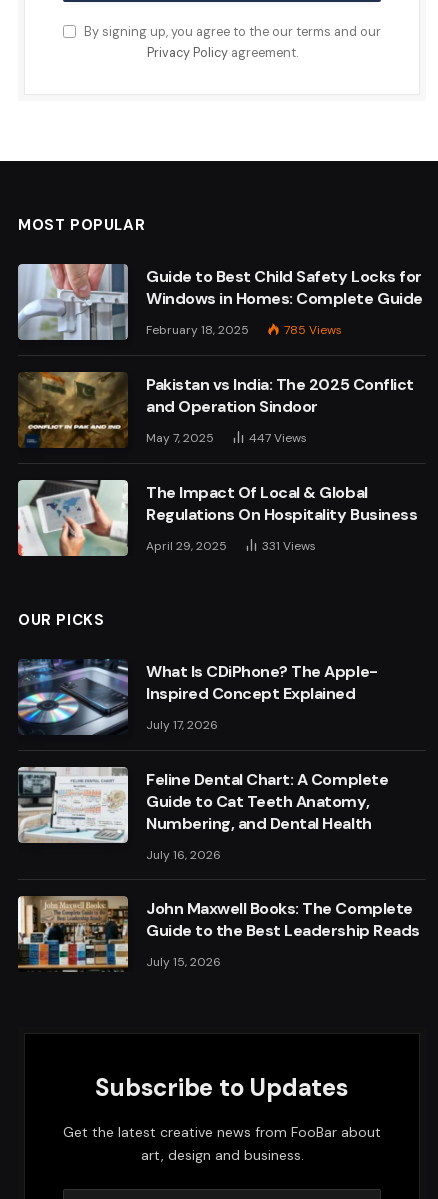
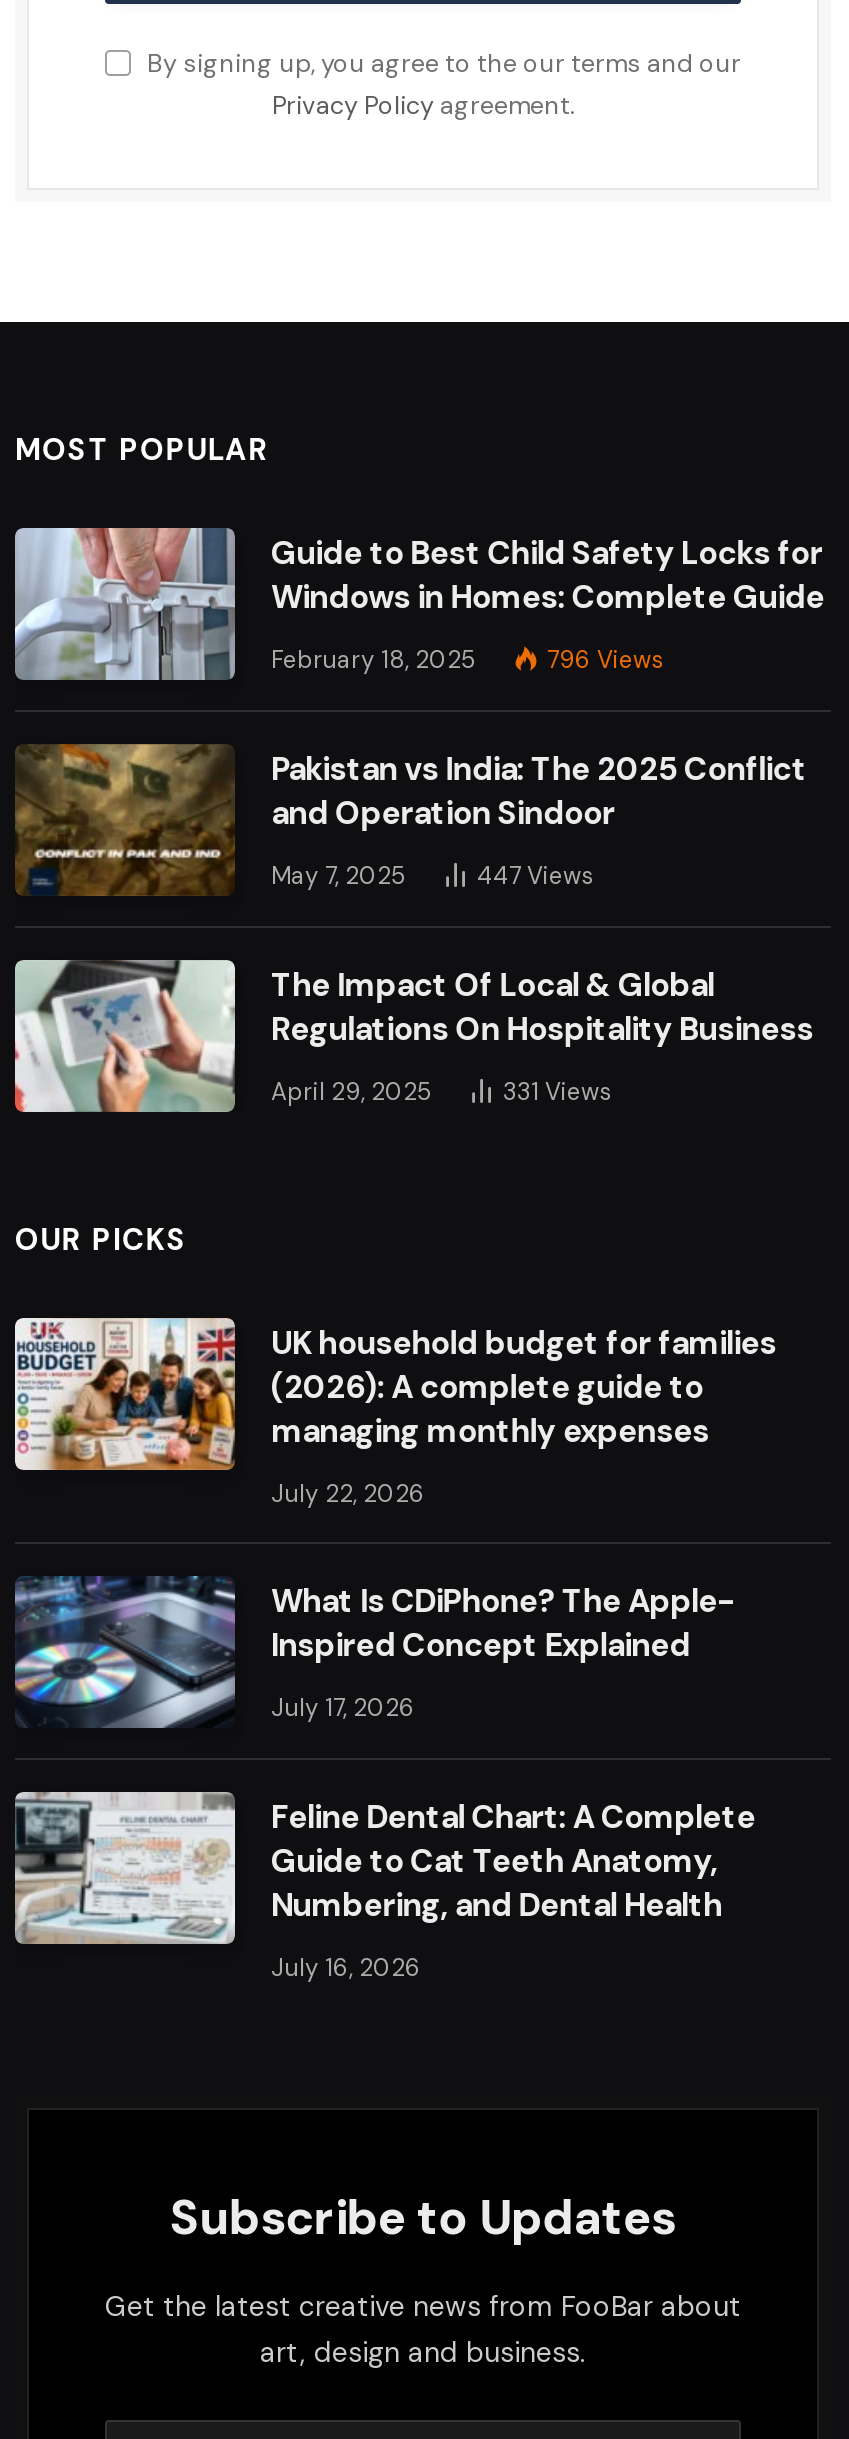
[284,322,342,338] 785 Views -> [547,644,663,676] 796 Views
none -> [13,1316,776,1510] [image] | UK household budget for families | (2026): A complete guide to | managing monthly expenses | July 22, 2026
moved [16,657,388,863] -> [11,1572,755,1984]: [image] | What Is CDiPhone? The Apple- | Inspired Concept Explained | July 17, 2026 | Feline Dental Chart: A Complete | Guide to Cat Teeth Anatomy, | Numbering, and Dental Health | July 16, 2026
[17,895,420,973] [image] | John Maxwell Books: The Complete | Guide to the Best Leadership Reads | July 15, 2026 -> none

